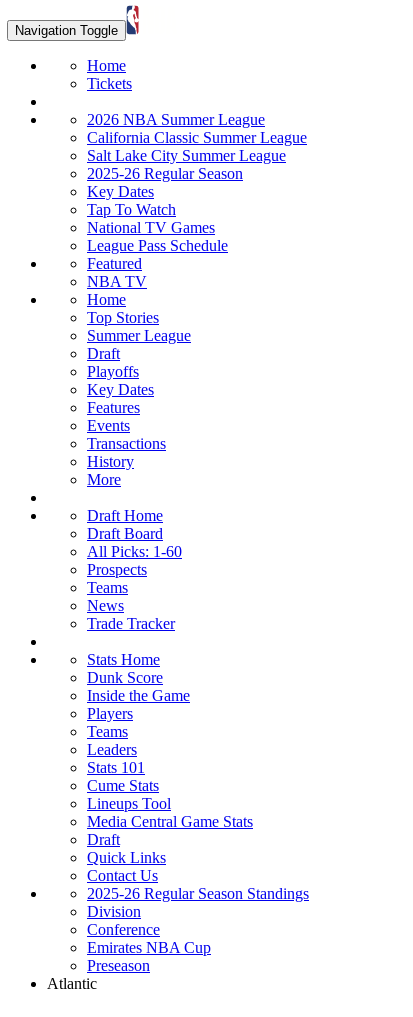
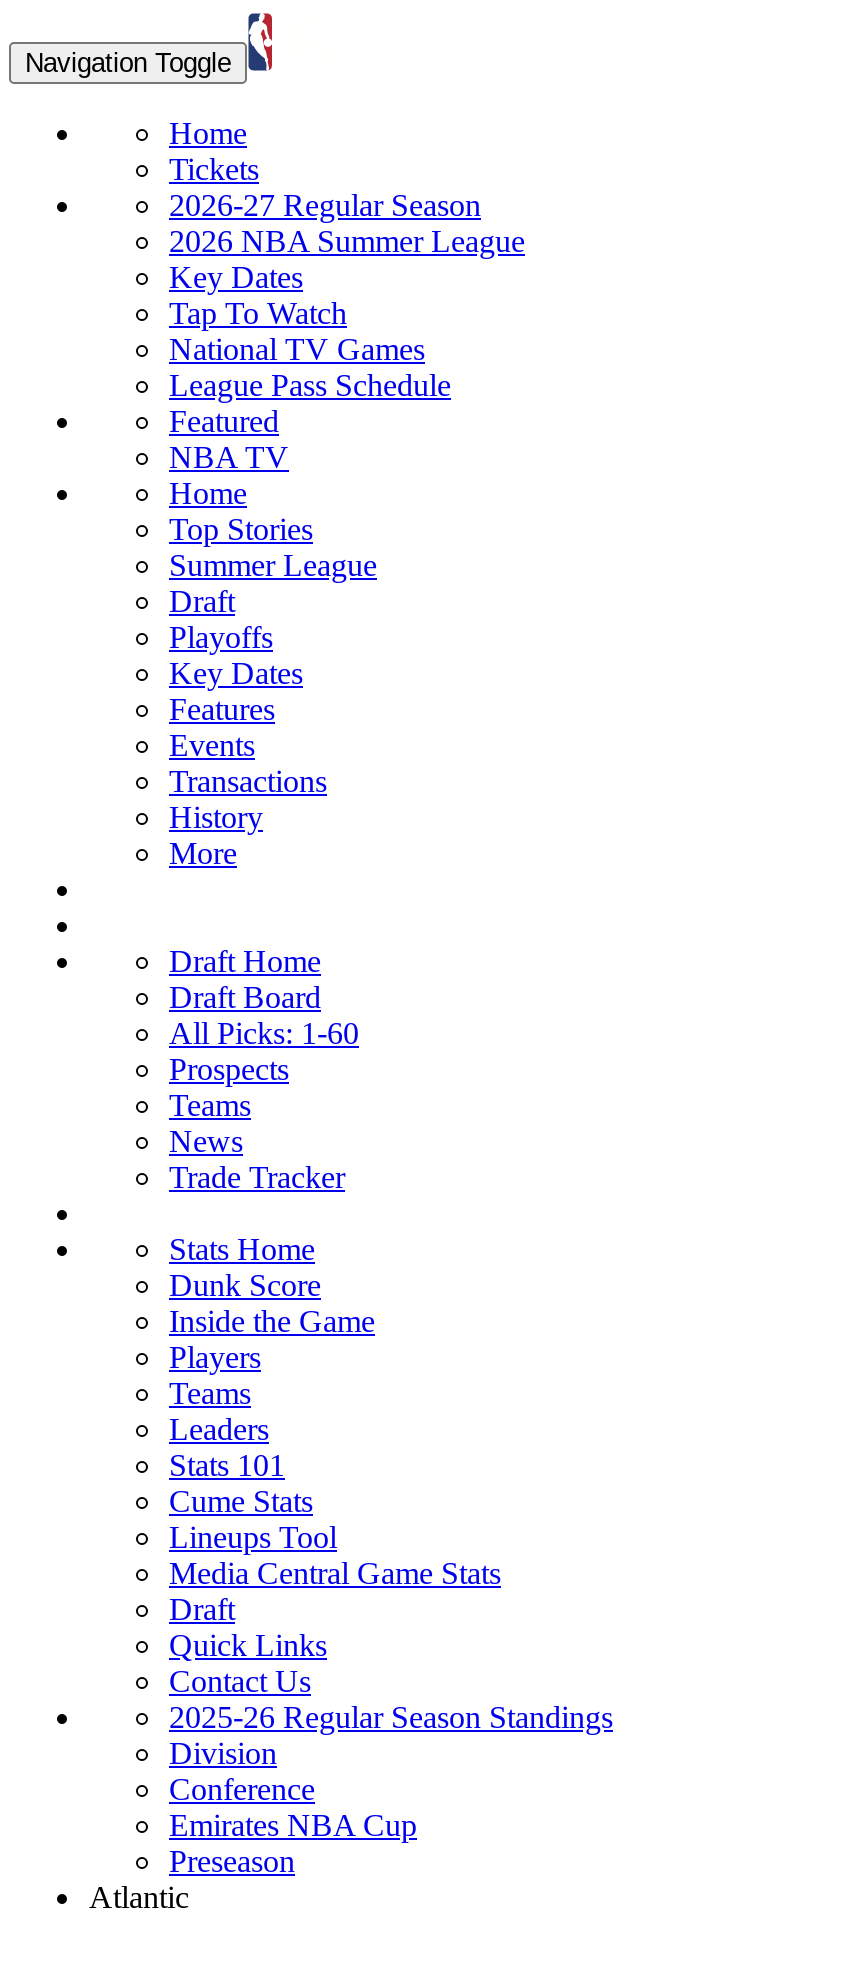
none -> [169,188,481,222] 2026-27 Regular Season
[87,129,307,182] California Classic Summer League | Salt Lake City Summer League | 2025-26 Regular Season -> none
moved [87,183,228,488] -> [169,260,451,870]: Key Dates | Tap To Watch | National TV Games | ... | History | More

